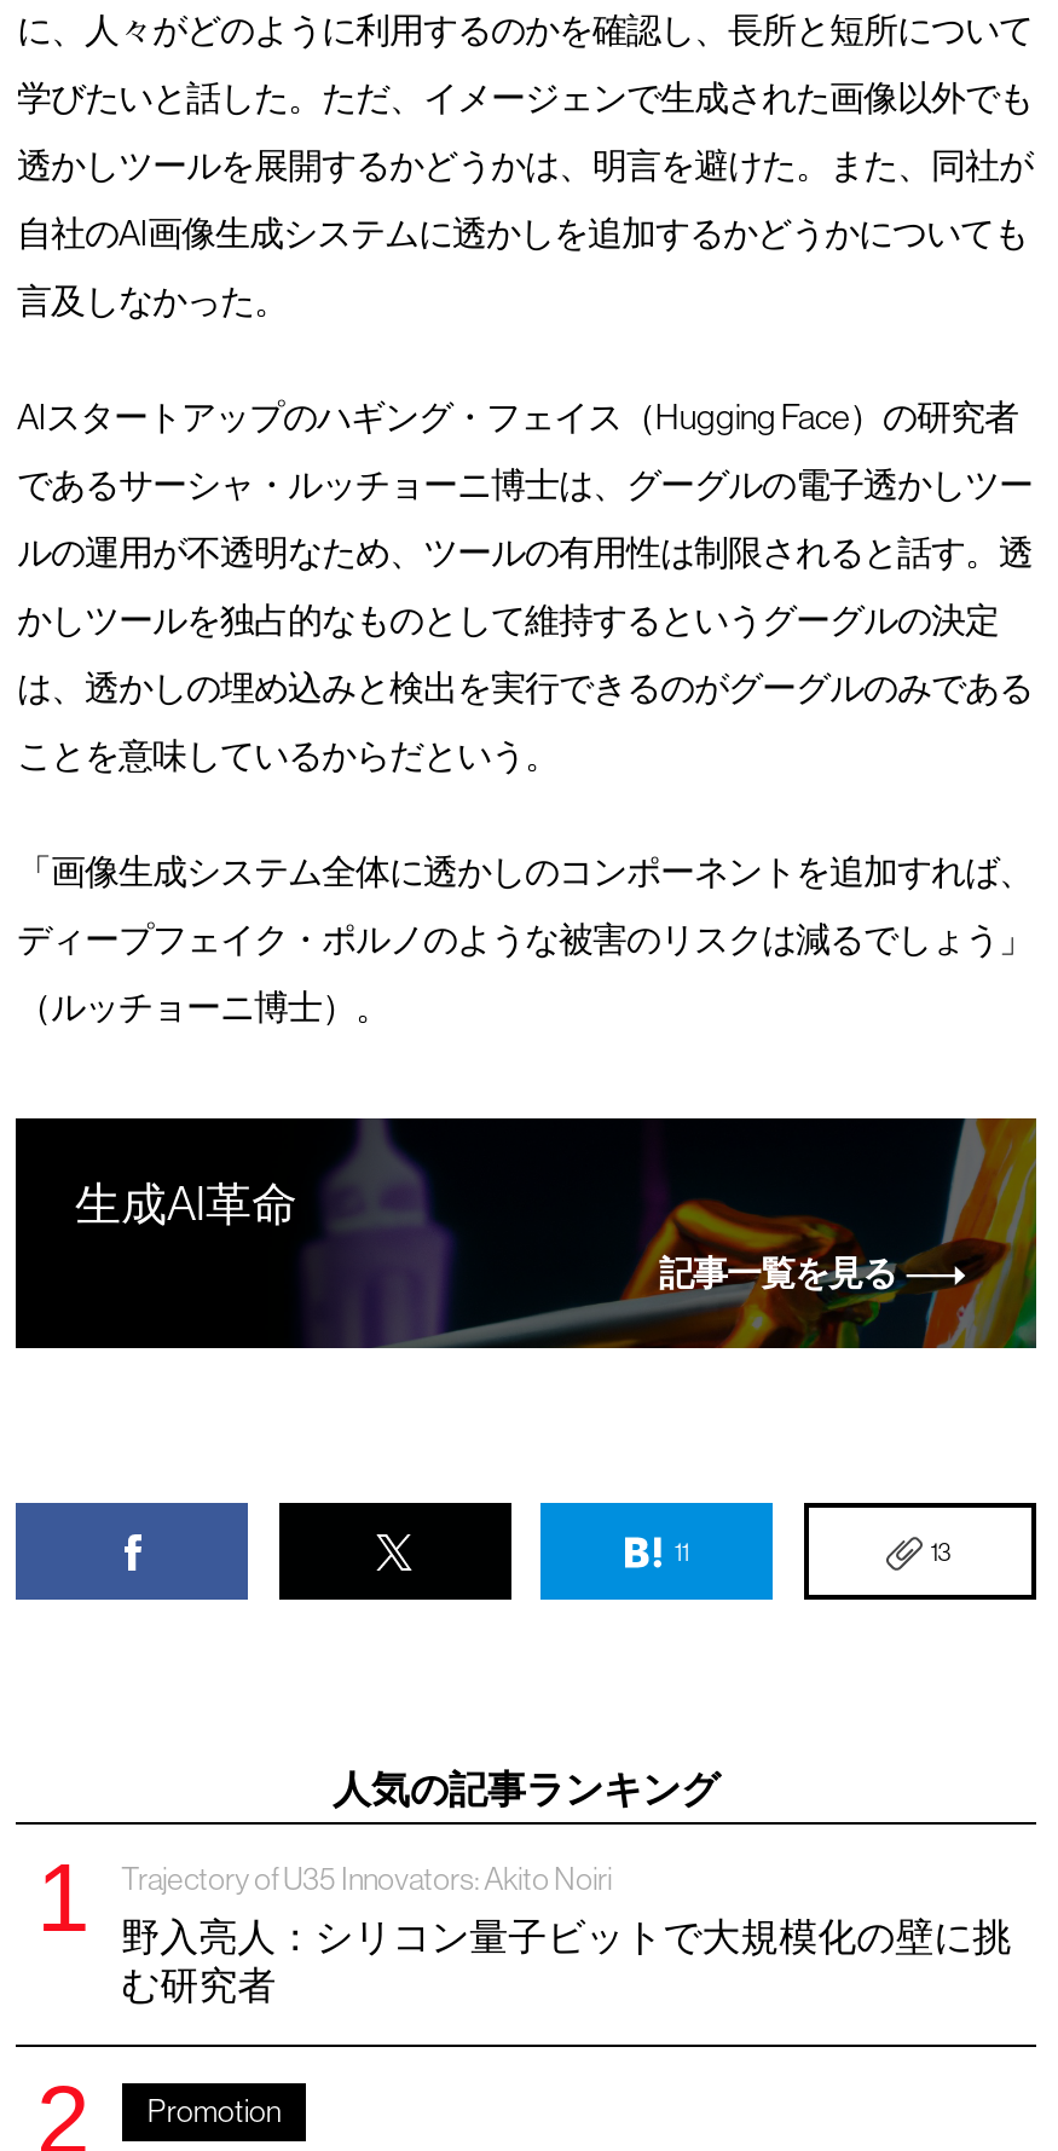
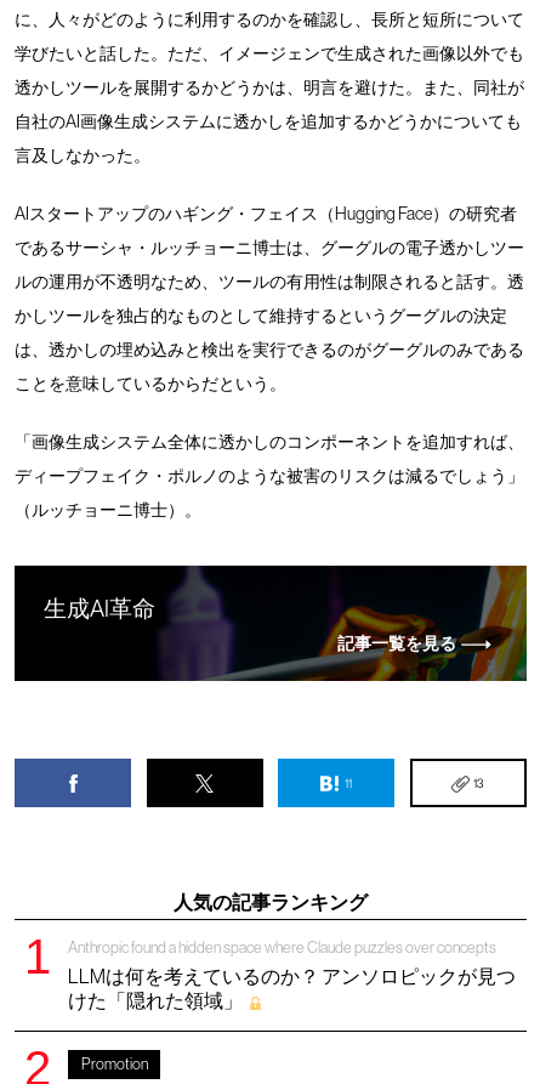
[121,1861,1011,2006] Trajectory of U35 Innovators: Akito Noiri | 野入亮人：シリコン量子ビットで大規模化の壁に挑 | む研究者 -> [67,938,515,1011] Anthropic found a hidden space where Claude puzzles over concepts | LLMは何を考えているのか？ アンソロピックが見つ | けた「隠れた領域」

